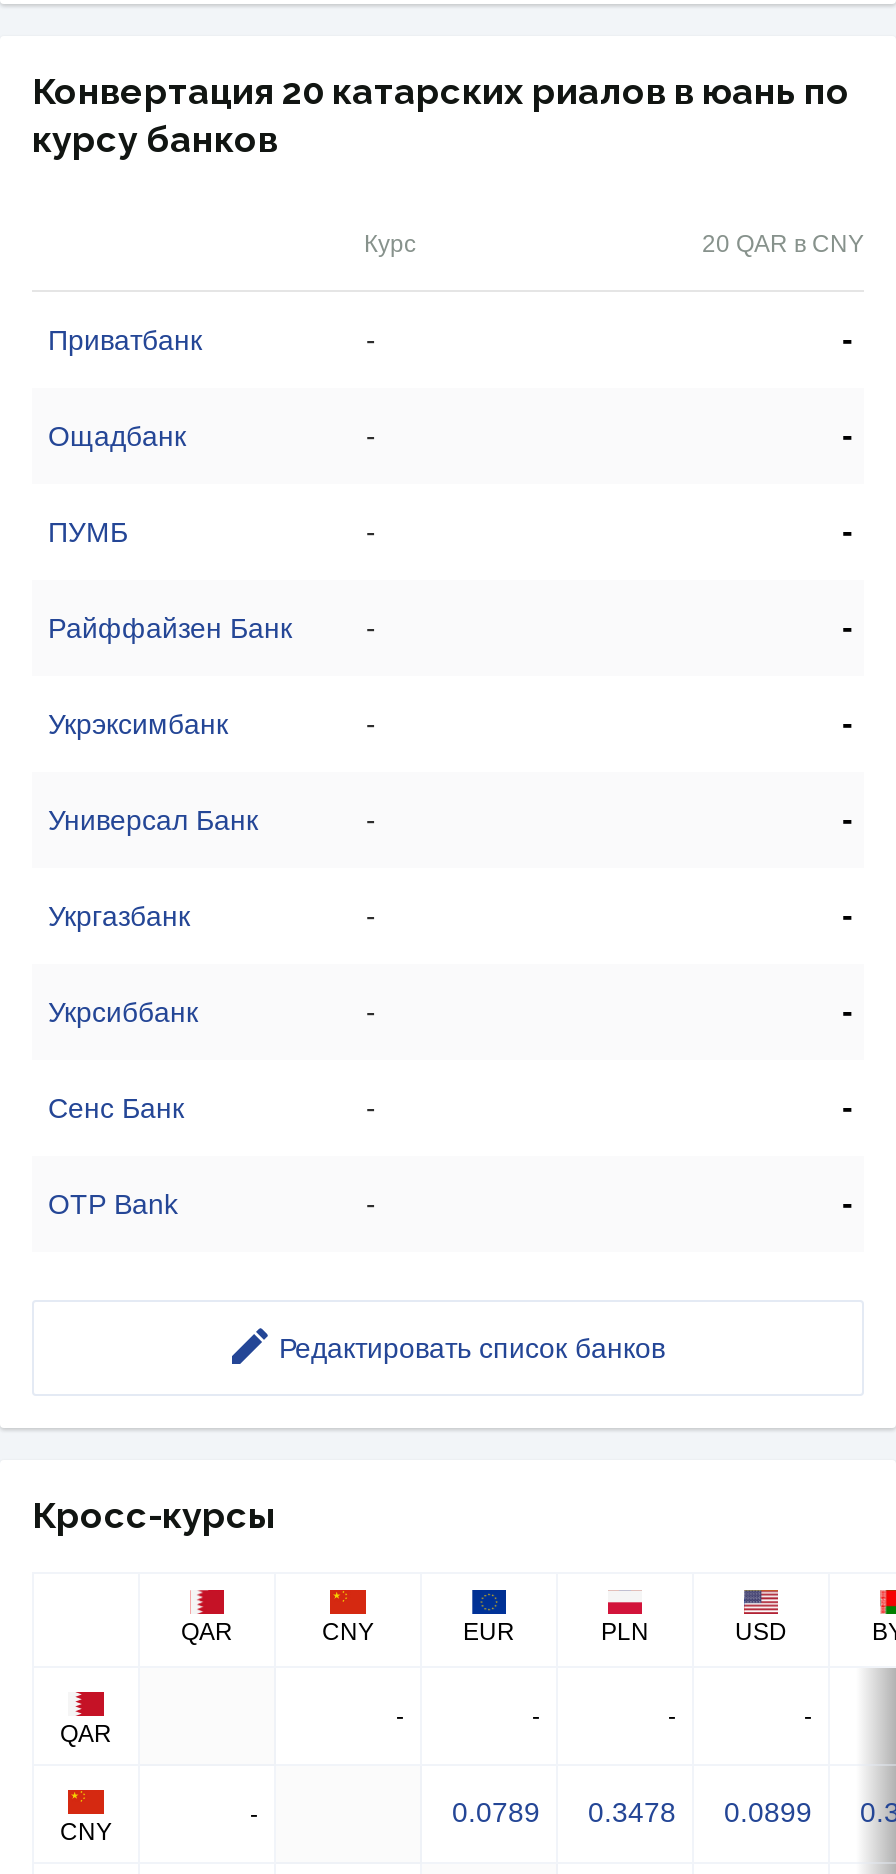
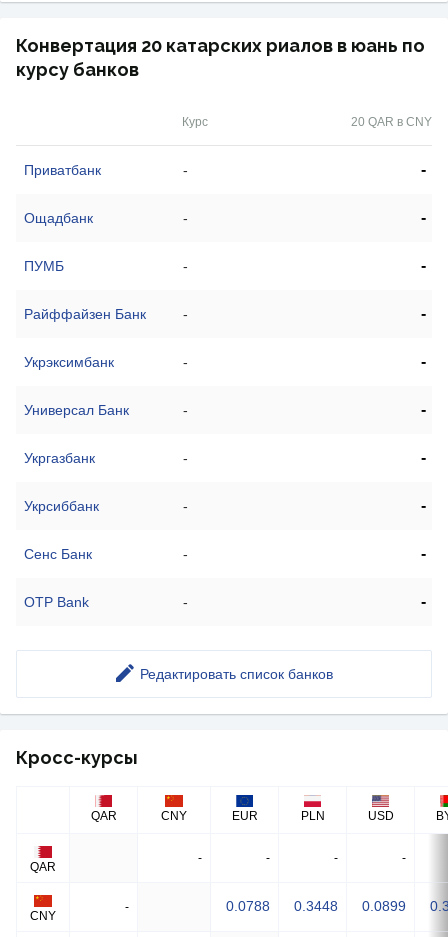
[452,1796,540,1828] 0.0789 -> [226,898,270,914] 0.0788
[588,1796,676,1828] 0.3478 -> [294,898,338,914] 0.3448

